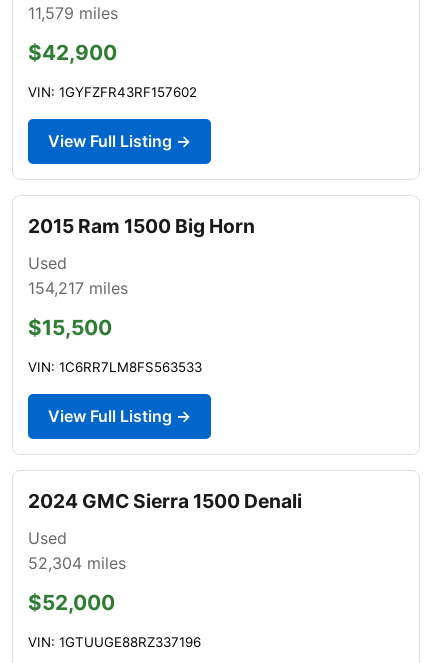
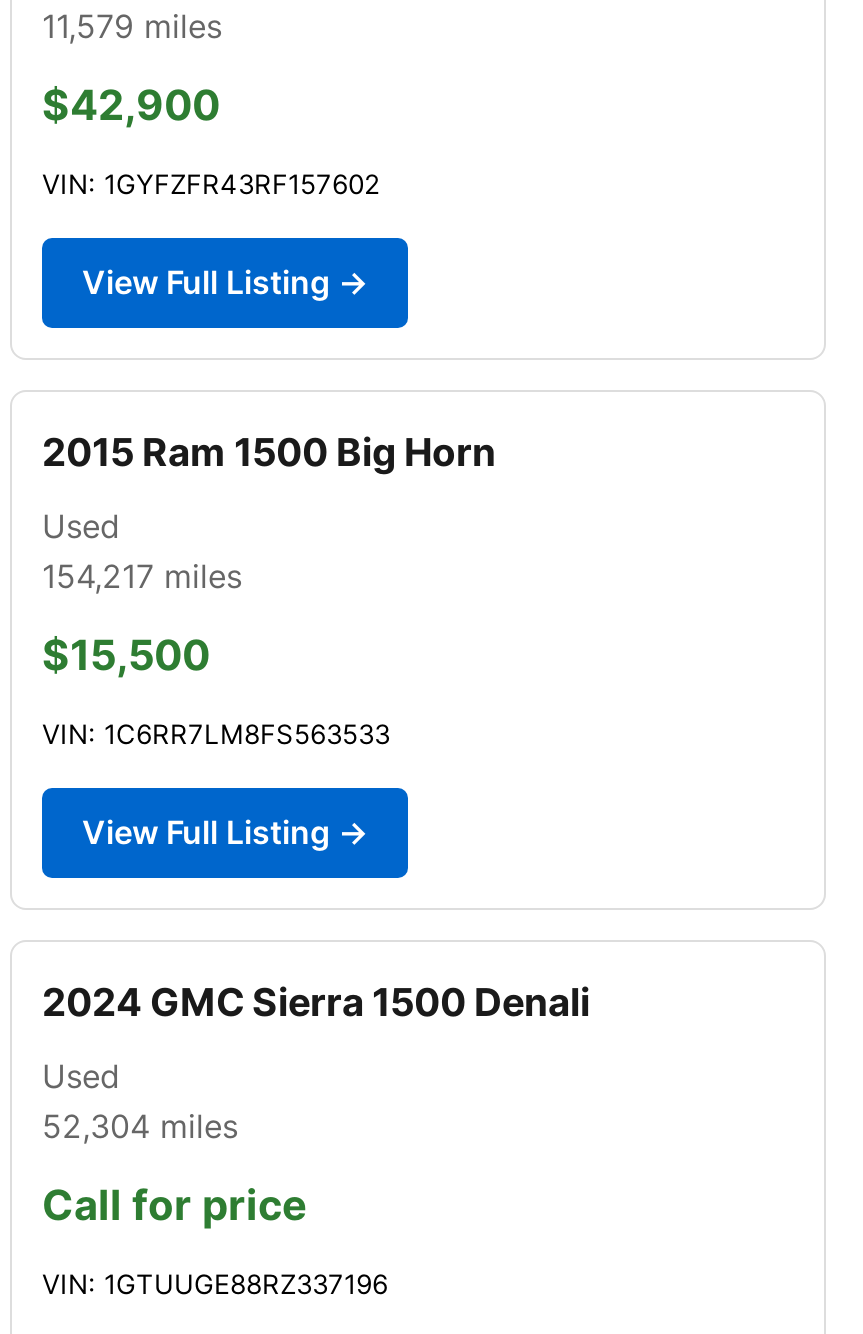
[28,590,115,615] $52,000 -> [42,1180,306,1230] Call for price

